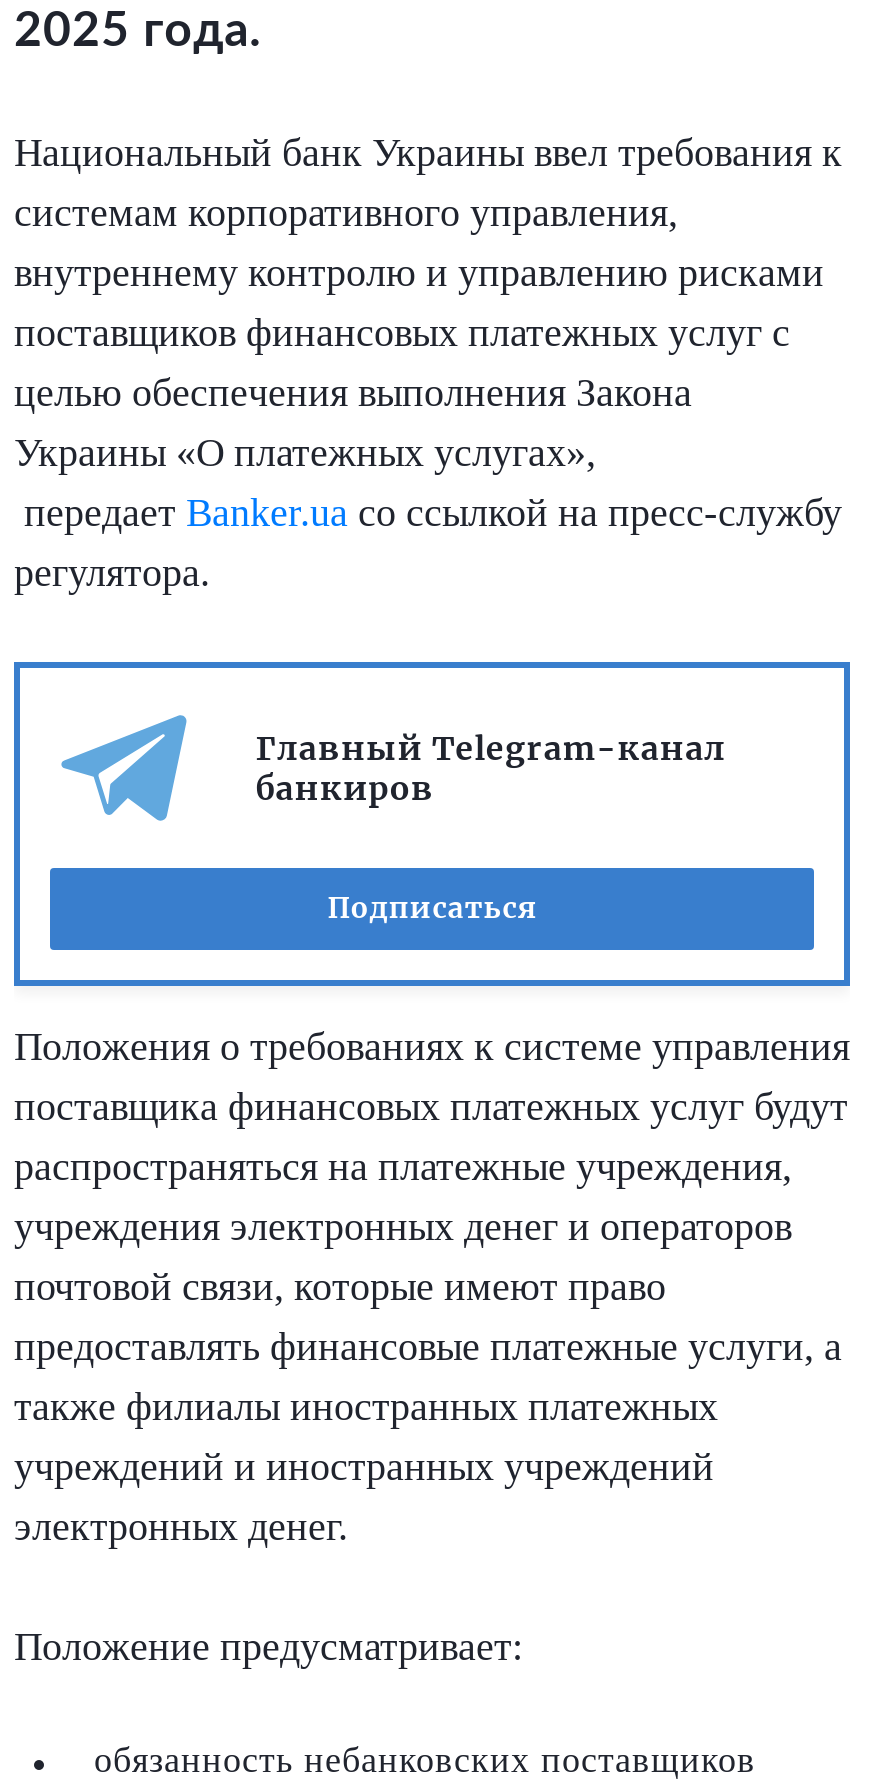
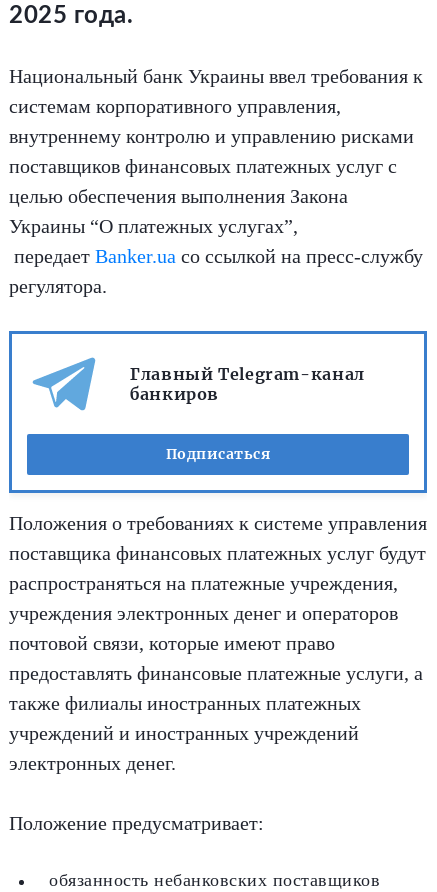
[14,429,596,473] Украины «О платежных услугах», -> [9,215,298,237] Украины “О платежных услугах”,

